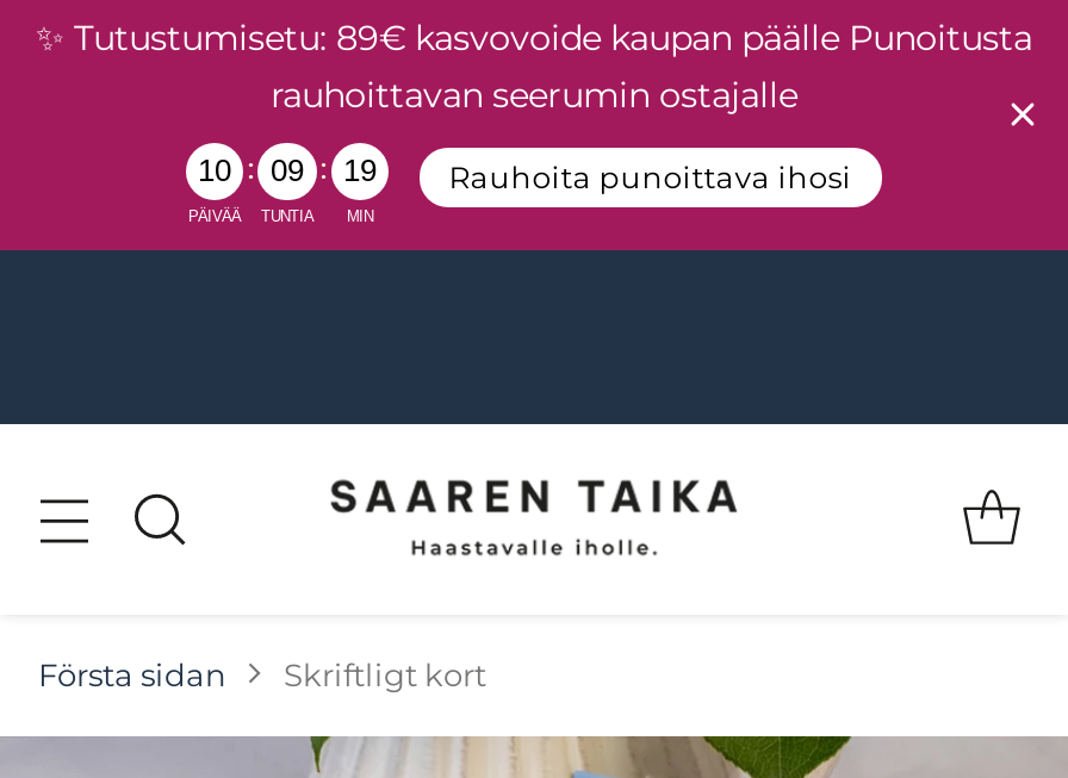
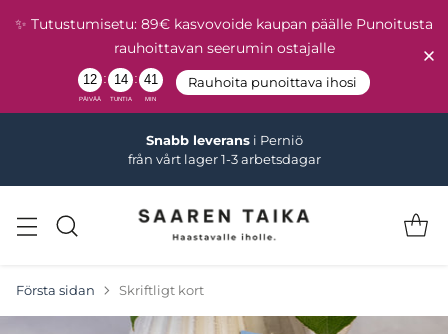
[198,148,377,188] 10 : 09 : 19 -> [83,70,158,87] 12 : 14 : 41
none -> [127,132,320,167] Snabb leverans i Perniö | från vårt lager 1-3 arbetsdagar

